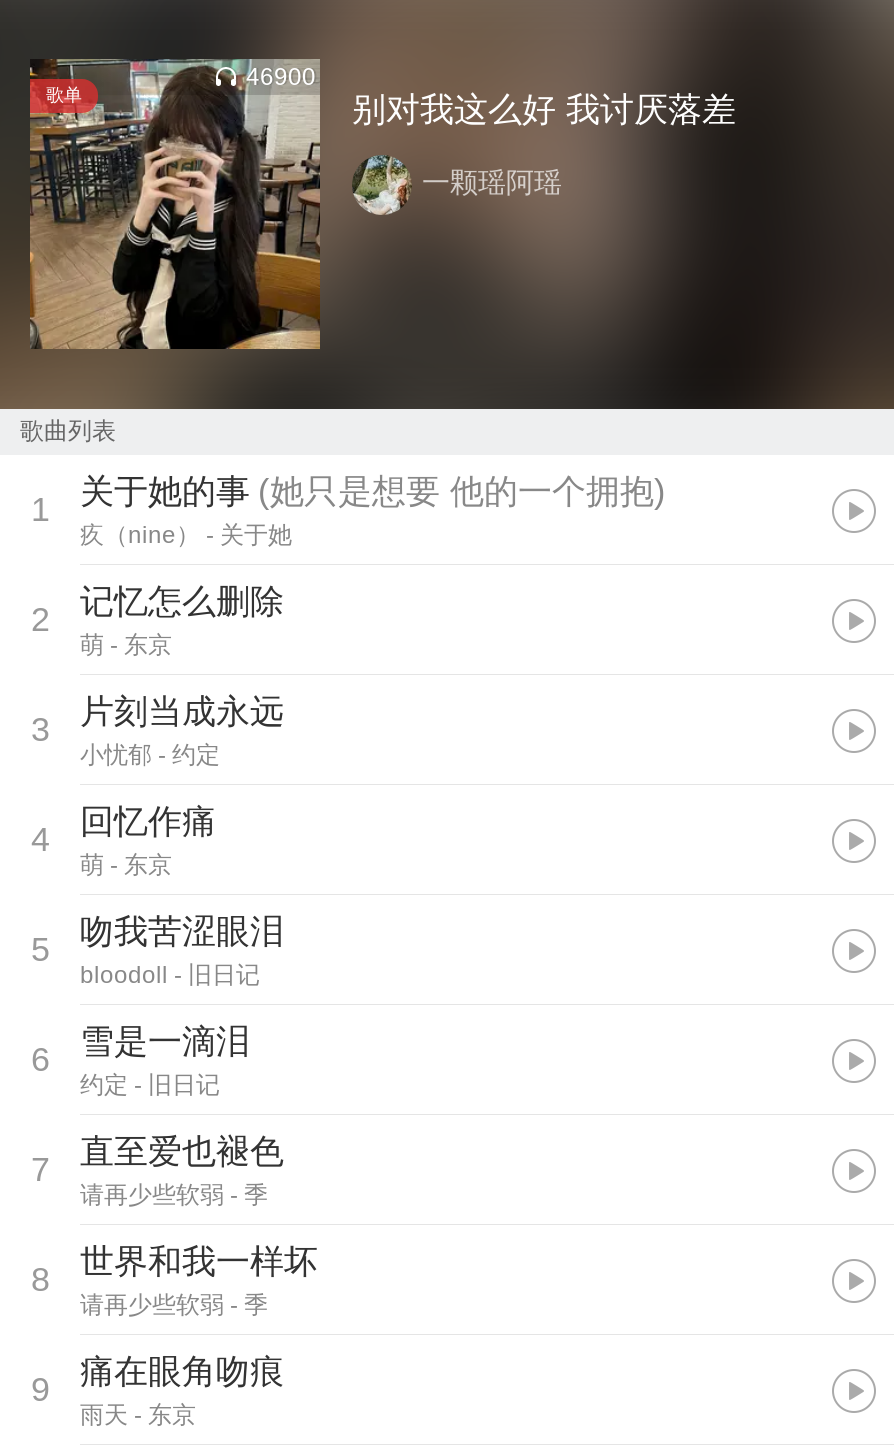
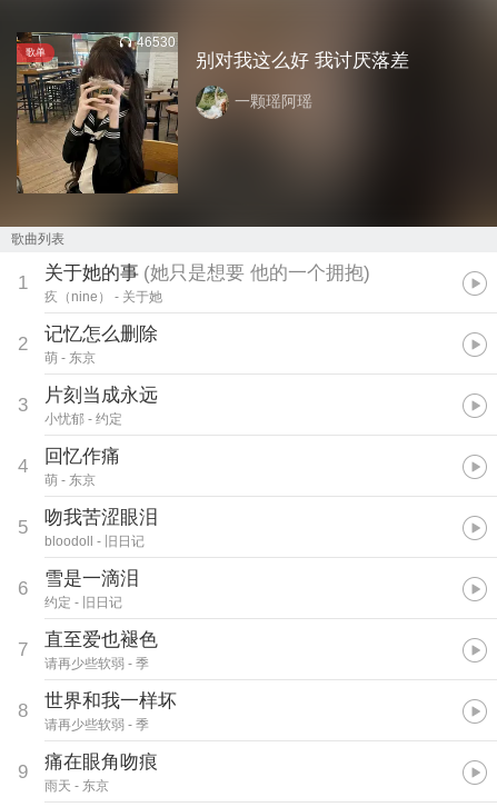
[246,63,316,91] 46900 -> [137,34,176,50] 46530

